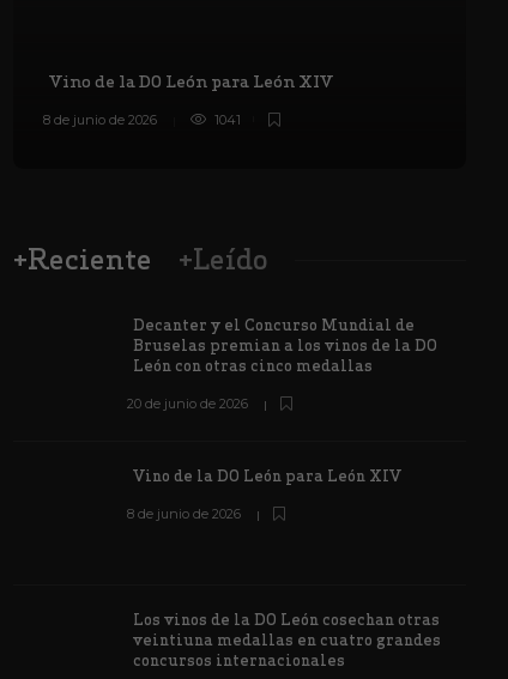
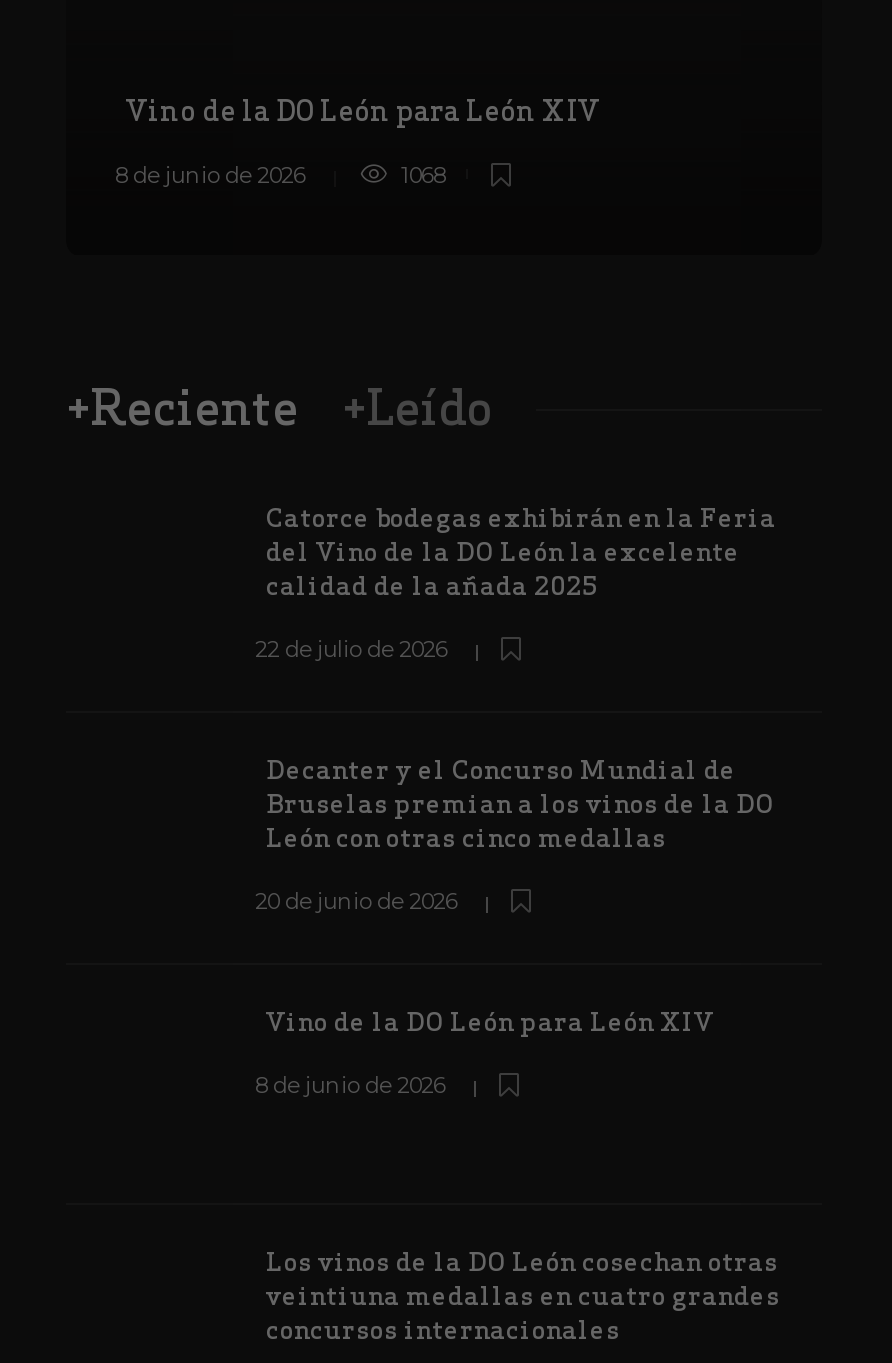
[210,111,240,128] 1041 -> [395,161,445,189] 1068
none -> [255,501,776,663] Catorce bodegas exhibirán en la Feria | del Vino de la DO León la excelente | calidad de la añada 2025 | 22 de julio de 2026

